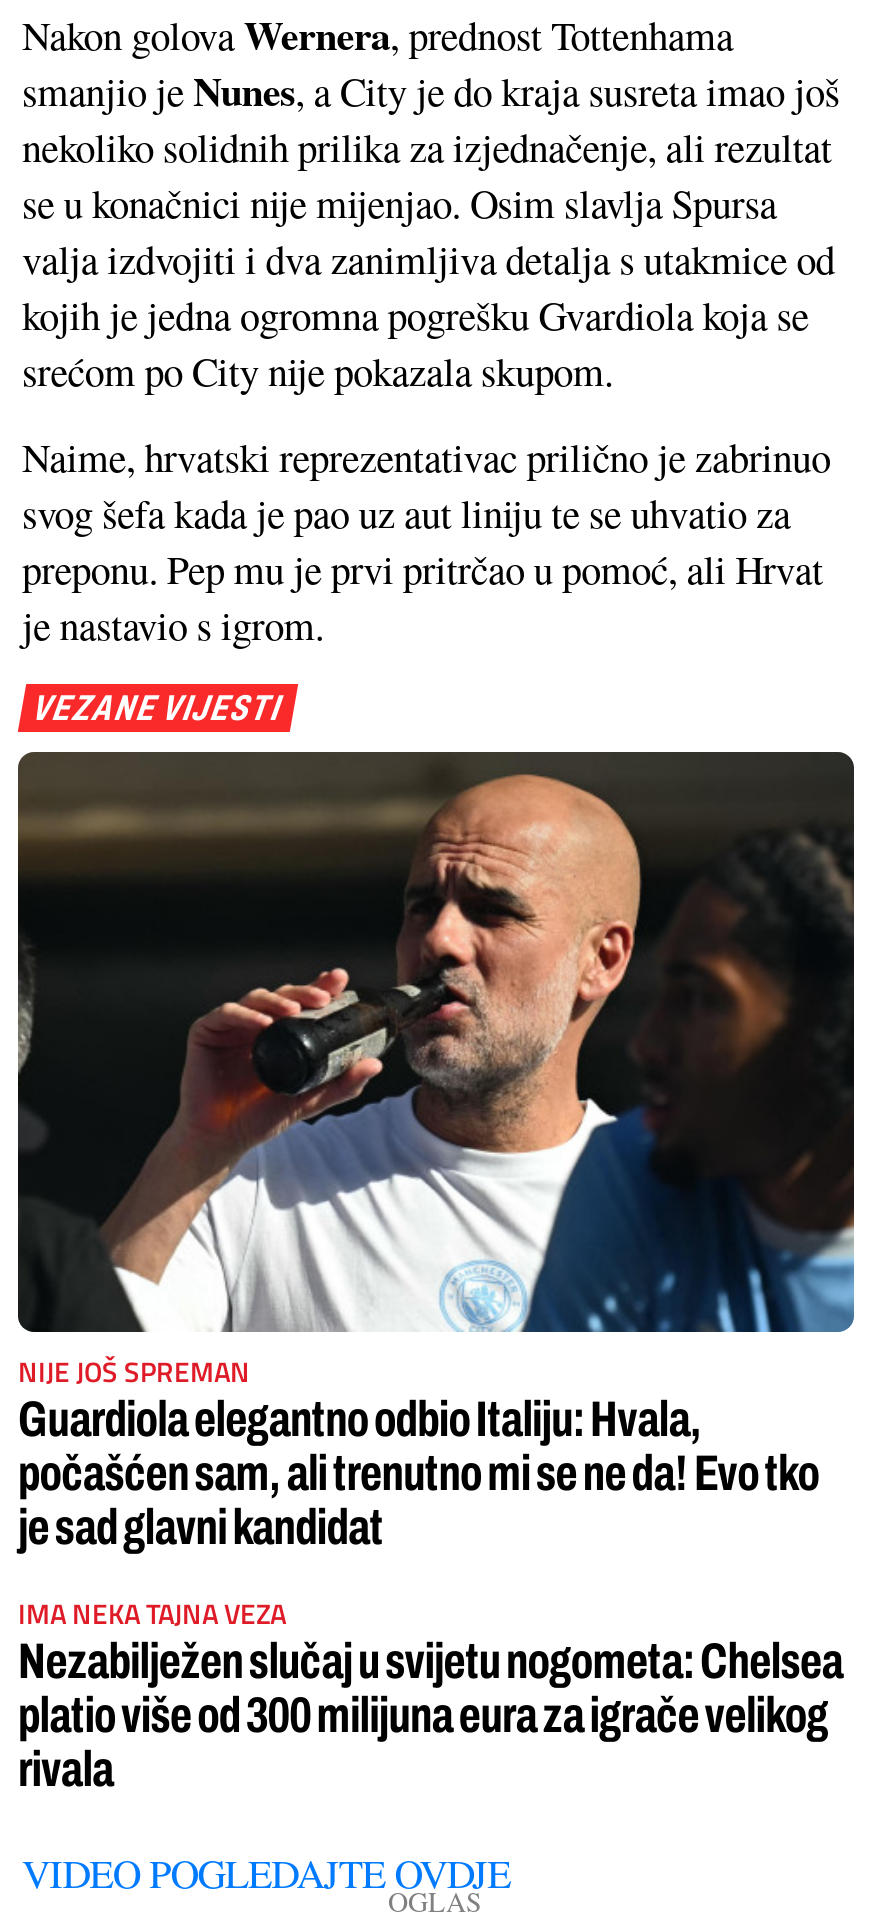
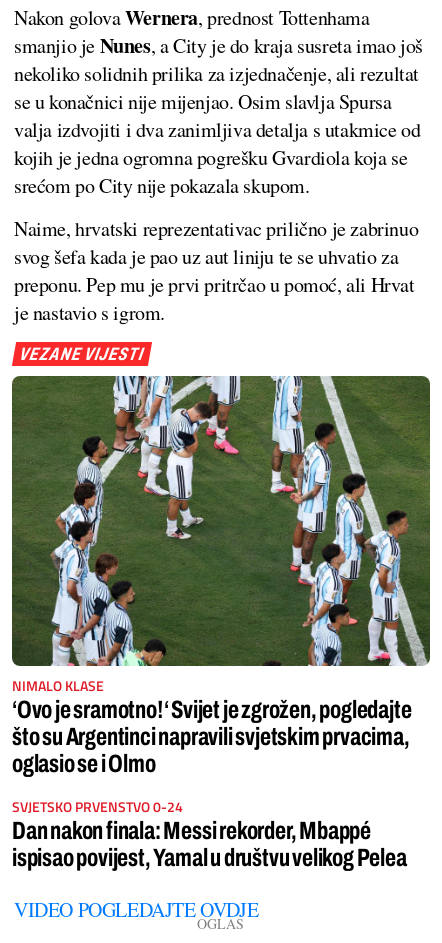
[18,750,856,1554] [image] | NIJE JOŠ SPREMAN | Guardiola elegantno odbio Italiju: Hvala, | počašćen sam, ali trenutno mi se ne da! Evo tko | je sad glavni kandidat -> [12,375,431,777] [image] | NIMALO KLASE | ‘Ovo je sramotno!‘ Svijet je zgrožen, pogledajte | što su Argentinci napravili svjetskim prvacima, | oglasio se i Olmo
[18,1592,843,1796] IMA NEKA TAJNA VEZA | Nezabilježen slučaj u svijetu nogometa: Chelsea | platio više od 300 milijuna eura za igrače velikog | rivala -> [12,796,407,871] SVJETSKO PRVENSTVO 0-24 | Dan nakon finala: Messi rekorder, Mbappé | ispisao povijest, Yamal u društvu velikog Pelea

